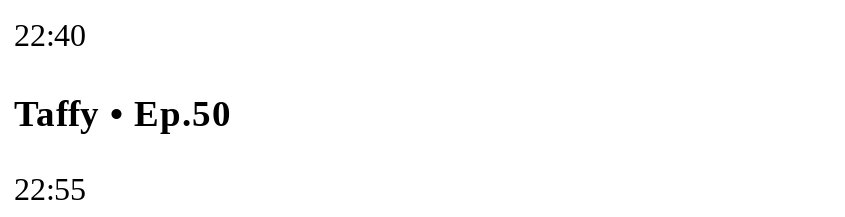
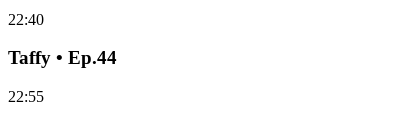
[14,92,232,134] Taffy • Ep.50 -> [8,47,117,68] Taffy • Ep.44

